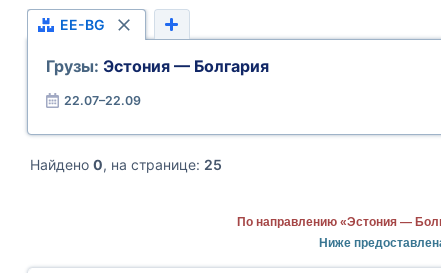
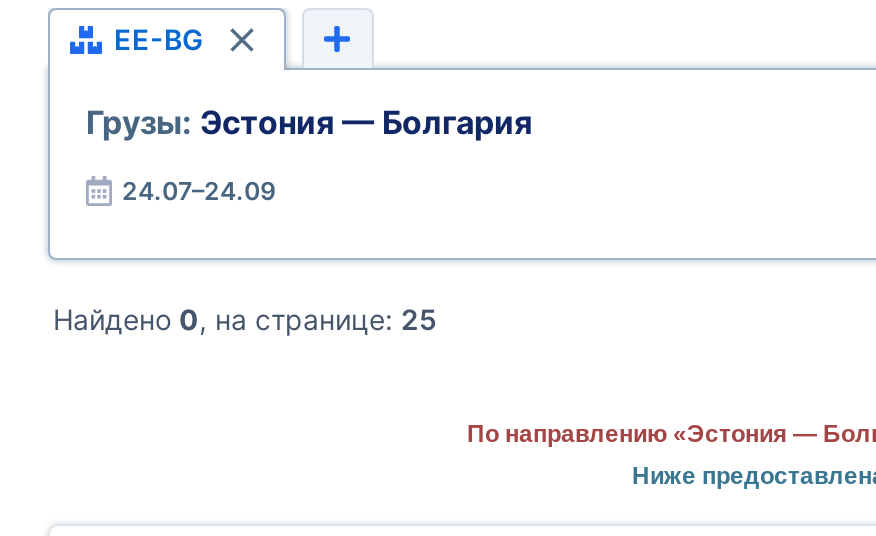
[64,93,141,108] 22.07–22.09 -> [122,176,276,206] 24.07–24.09

